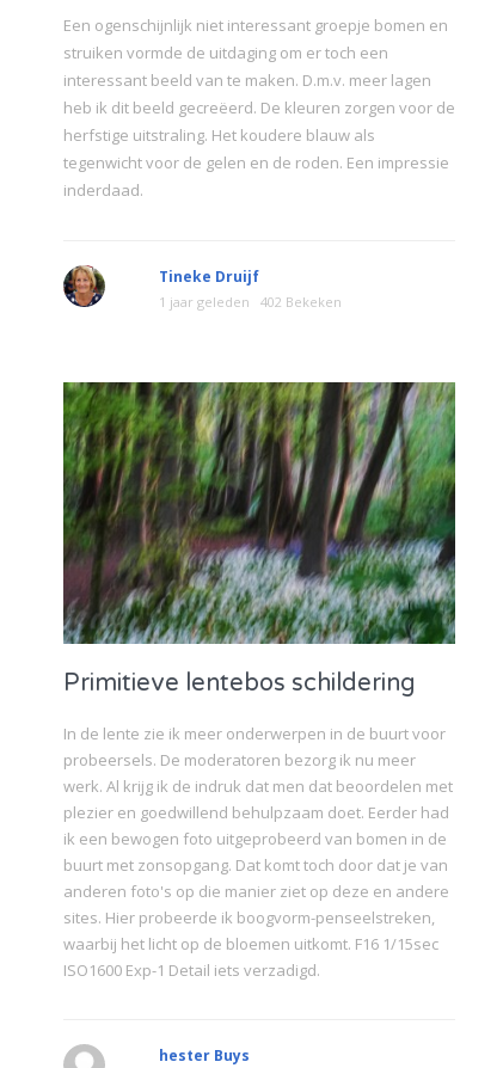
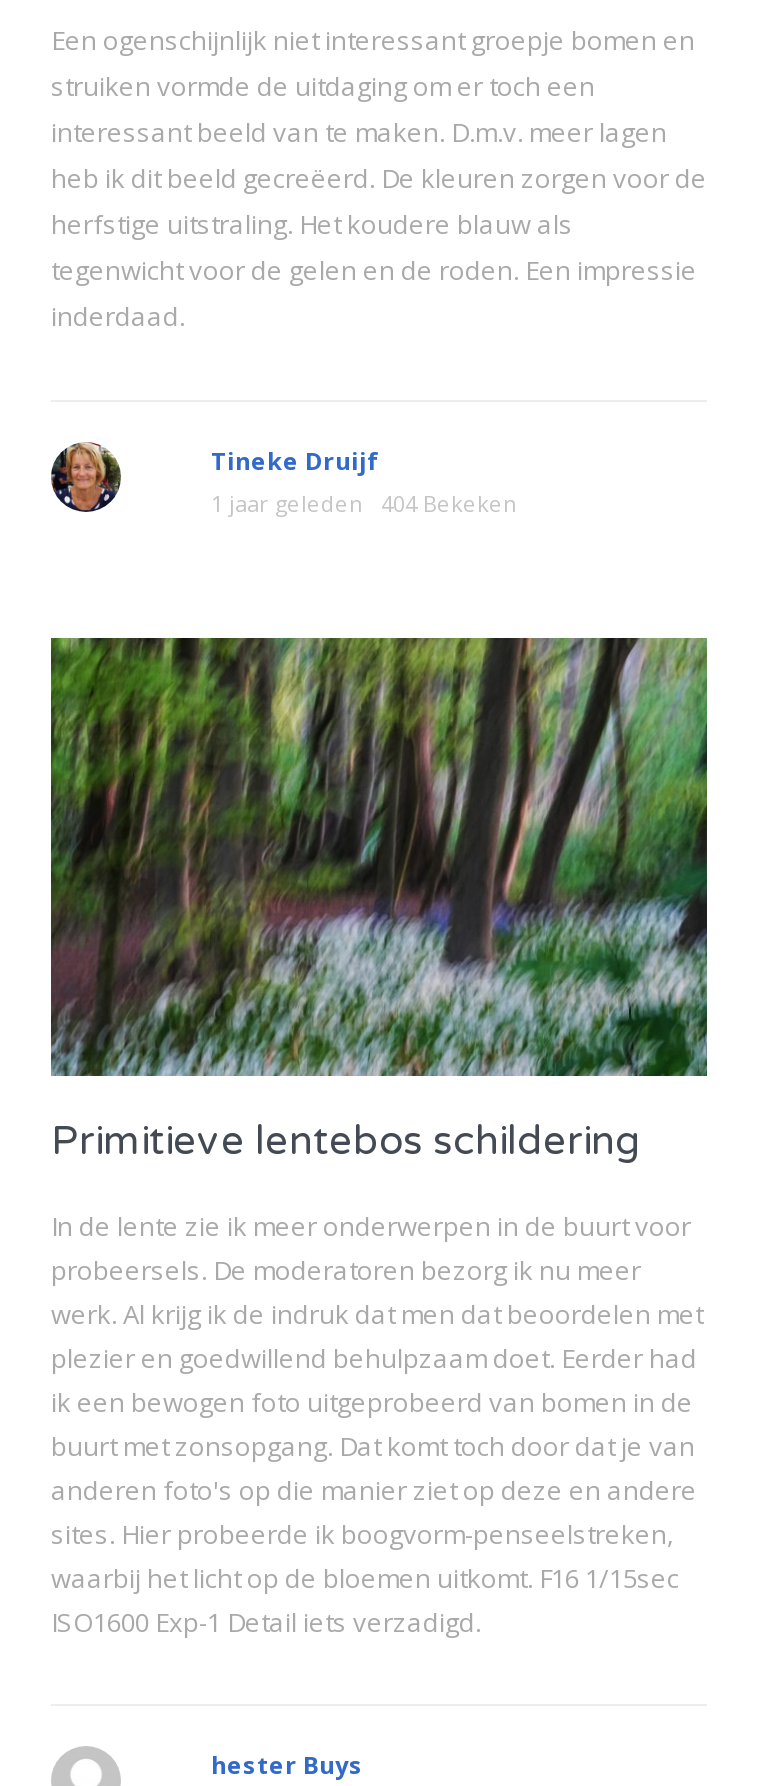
[159,292,342,310] 1 jaar geleden 402 Bekeken -> [211,488,517,518] 1 jaar geleden 404 Bekeken

